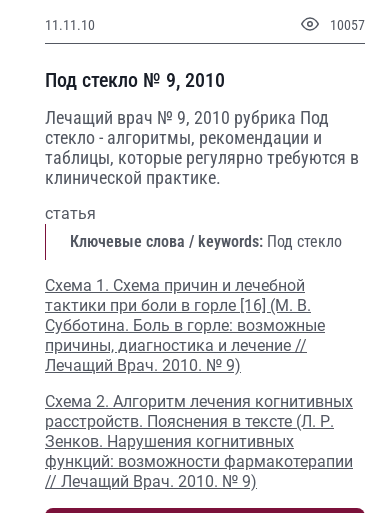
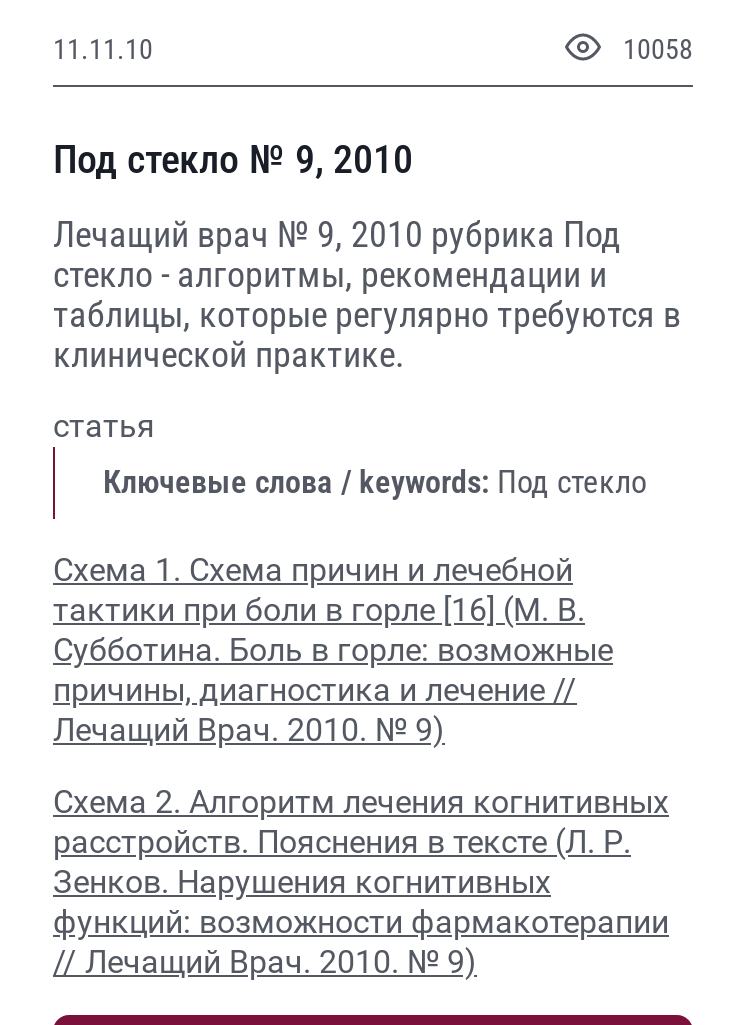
[327,17,365,33] 10057 -> [617,33,693,65] 10058

